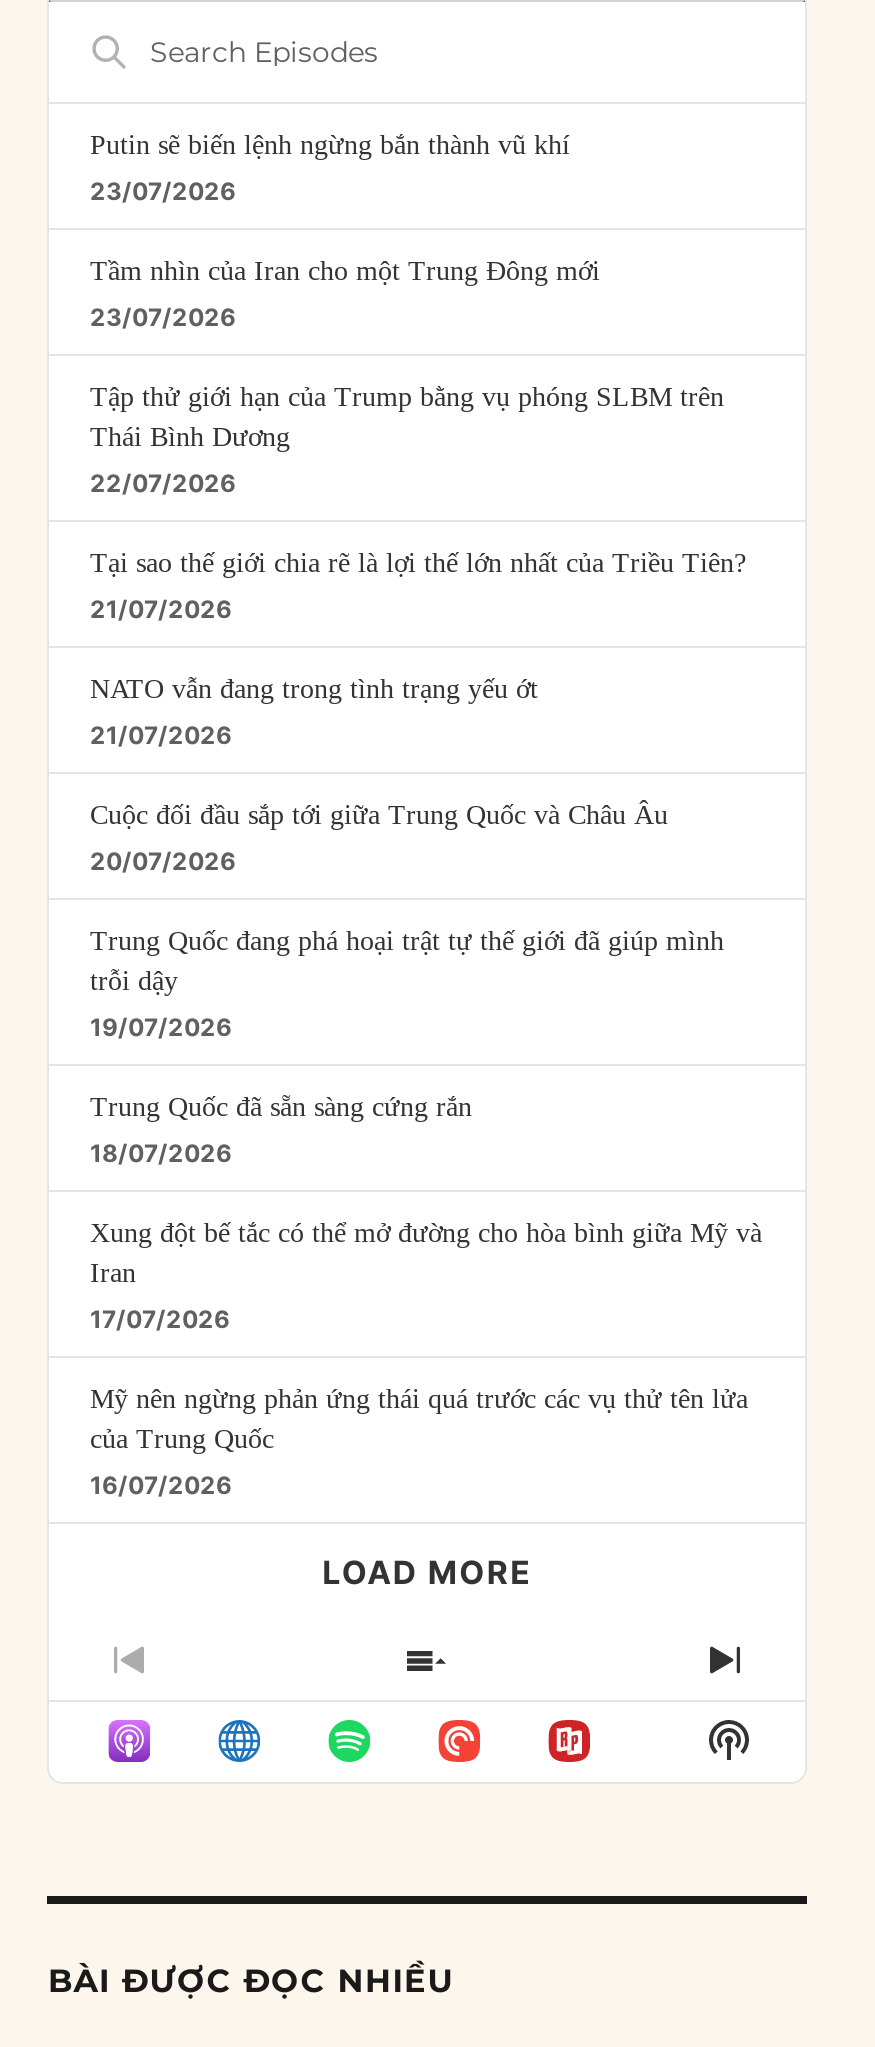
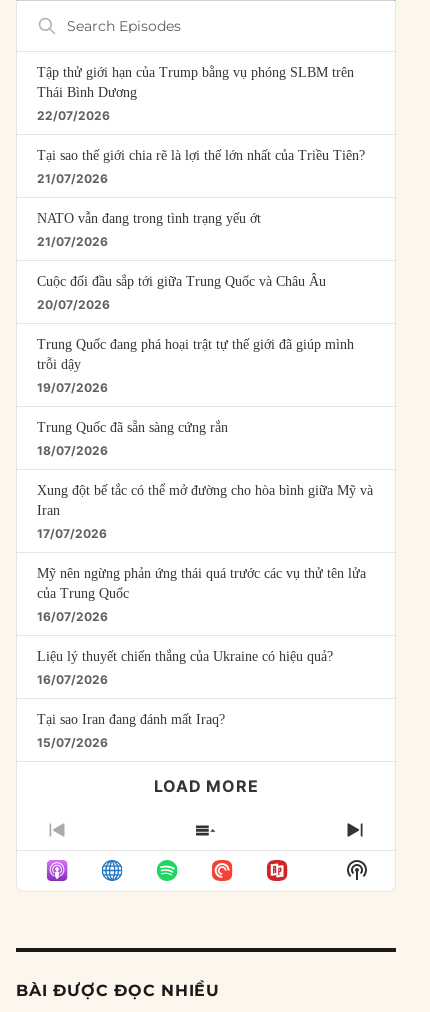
[90,129,600,331] Putin sẽ biến lệnh ngừng bắn thành vũ khí | 23/07/2026 | Tầm nhìn của Iran cho một Trung Đông mới | 23/07/2026 -> none
moved [90,381,762,1499] -> [37,65,373,624]: Tập thử giới hạn của Trump bằng vụ phóng SLBM trên | Thái Bình Dương | 22/07/2026 | ... | của Trung Quốc | 16/07/2026
none -> [37,649,333,750] Liệu lý thuyết chiến thắng của Ukraine có hiệu quả? | 16/07/2026 | Tại sao Iran đang đánh mất Iraq? | 15/07/2026

